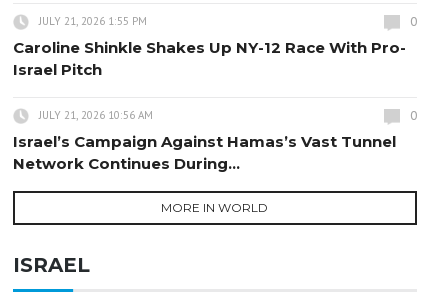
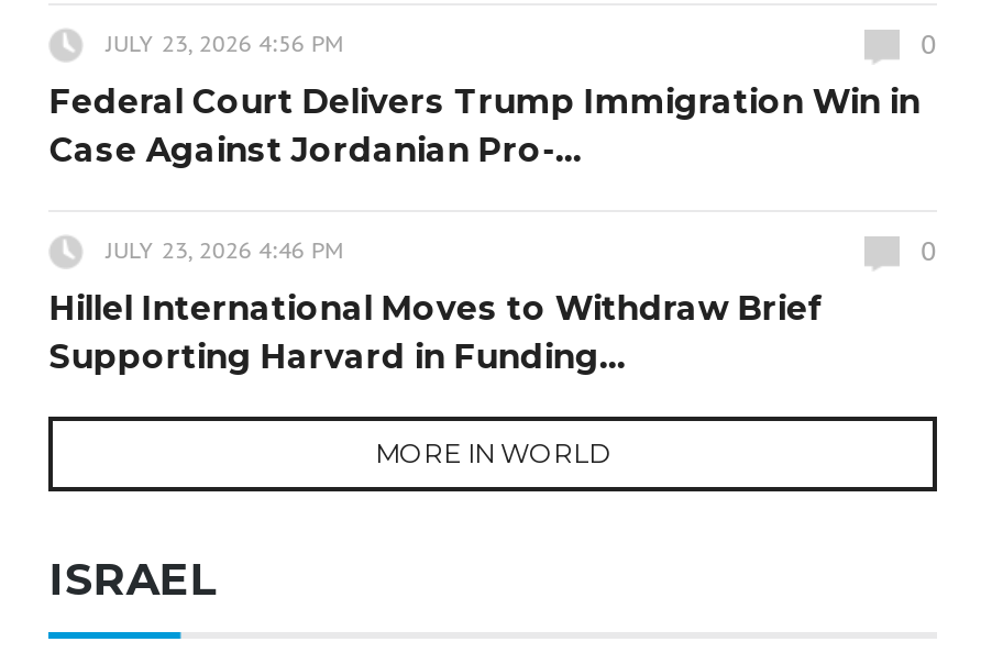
[39,15,147,28] JULY 21, 2026 1:55 PM -> [106,30,344,59] JULY 23, 2026 4:56 PM
[13,38,406,79] Caroline Shinkle Shakes Up NY-12 Race With Pro- | Israel Pitch -> [49,81,920,171] Federal Court Delivers Trump Immigration Win in | Case Against Jordanian Pro-...
[39,109,153,122] JULY 21, 2026 10:56 AM -> [106,237,344,265] JULY 23, 2026 4:46 PM
[13,132,396,173] Israel’s Campaign Against Hamas’s Vast Tunnel | Network Continues During... -> [49,287,824,378] Hillel International Moves to Withdraw Brief | Supporting Harvard in Funding...

